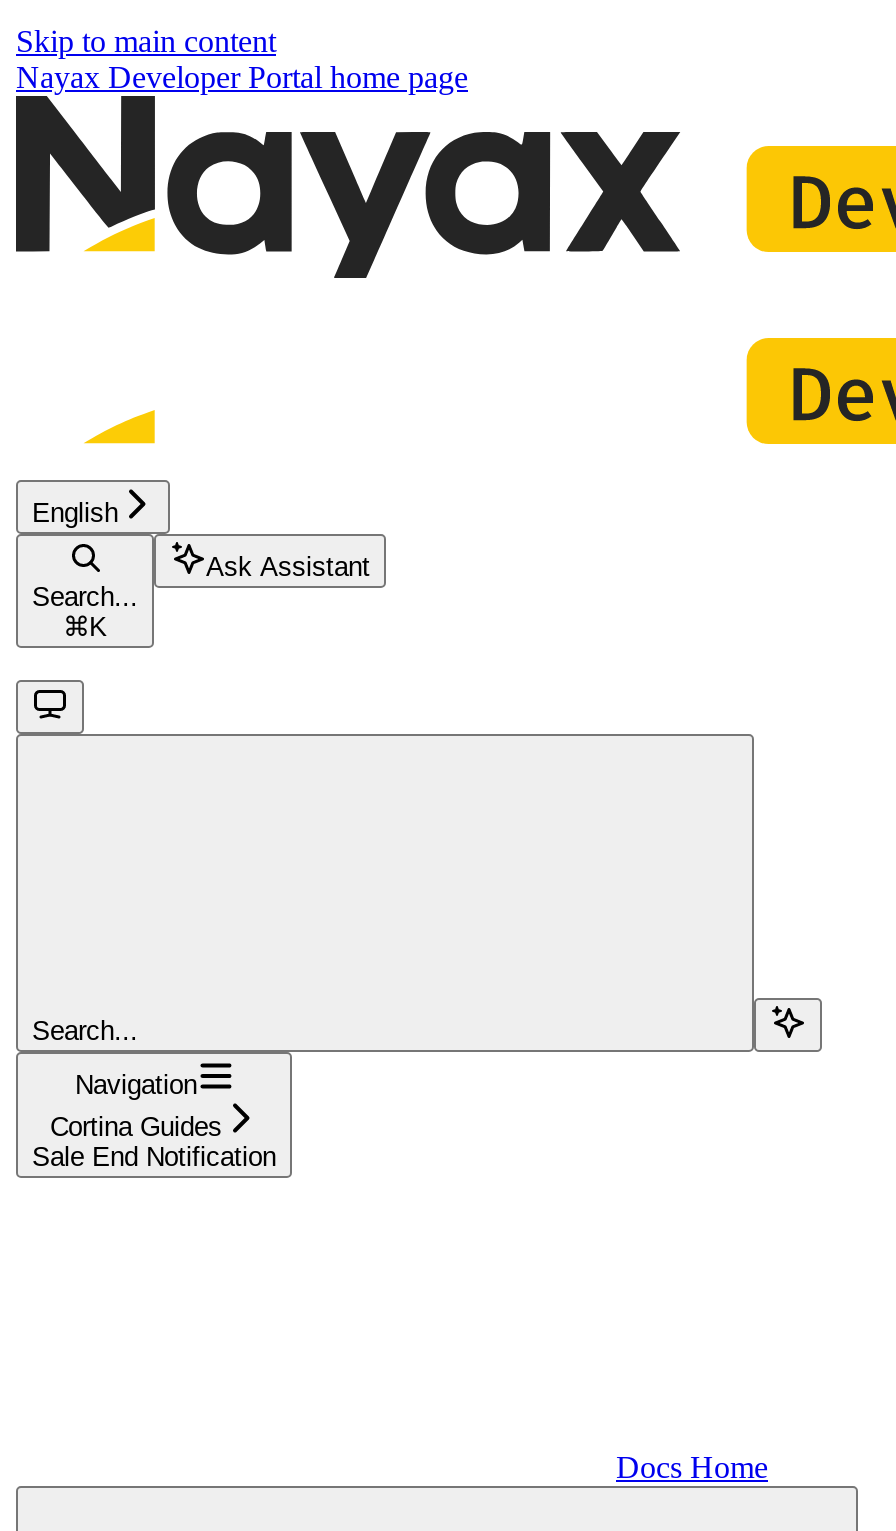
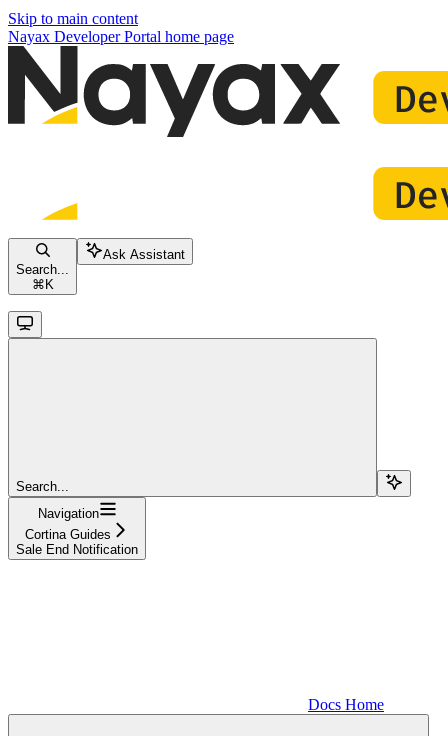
[32,498,118,528] English -> none

